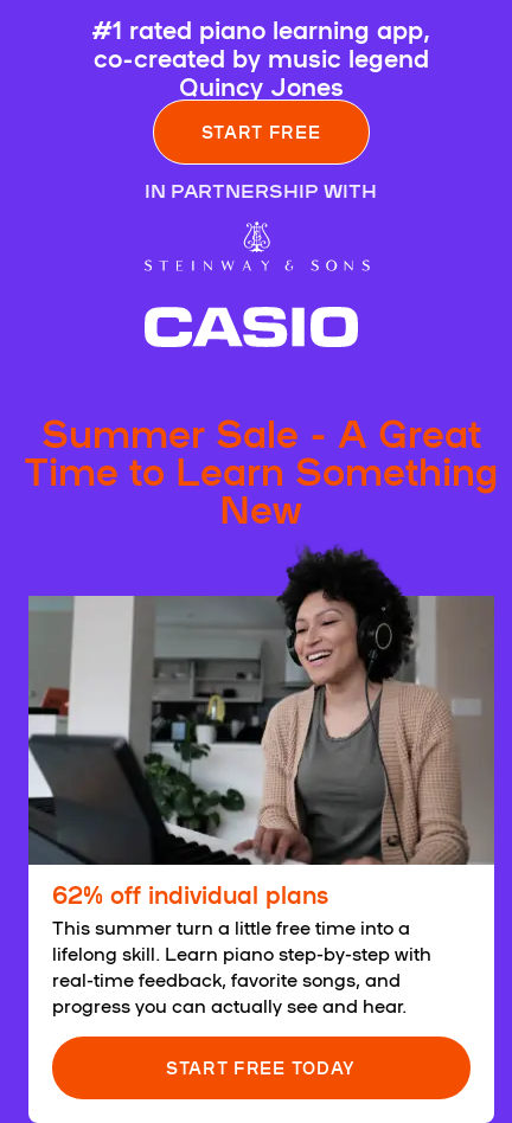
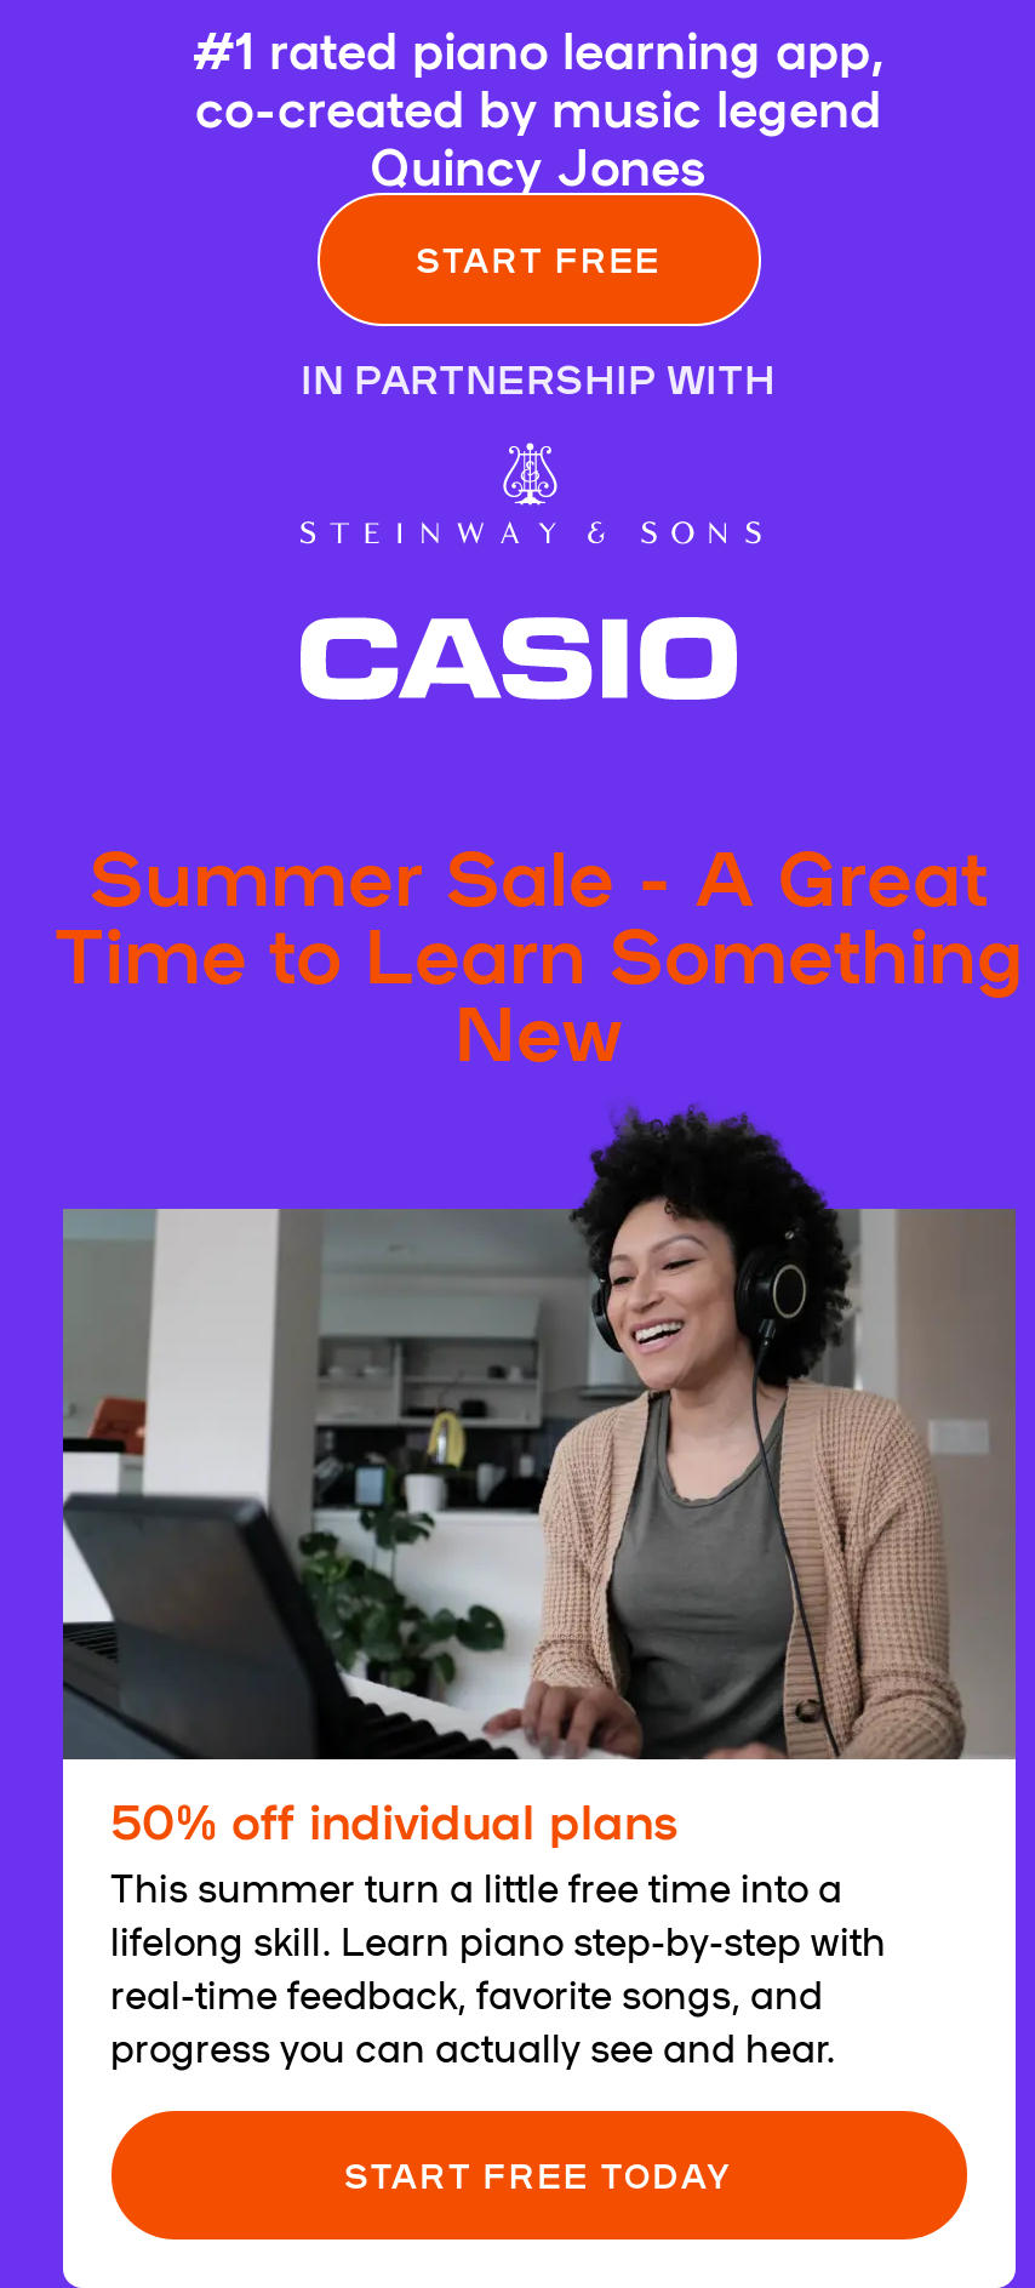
[52,876,328,909] 62% off individual plans -> [110,1782,677,1850] 50% off individual plans

